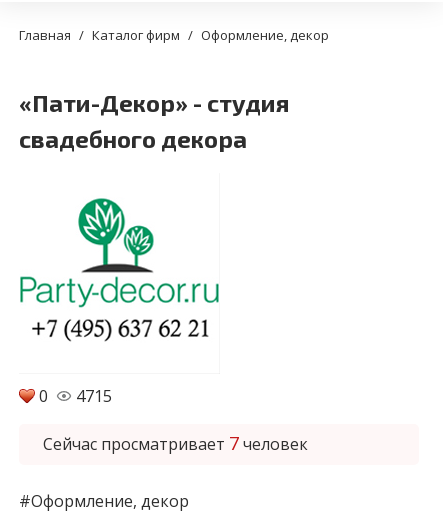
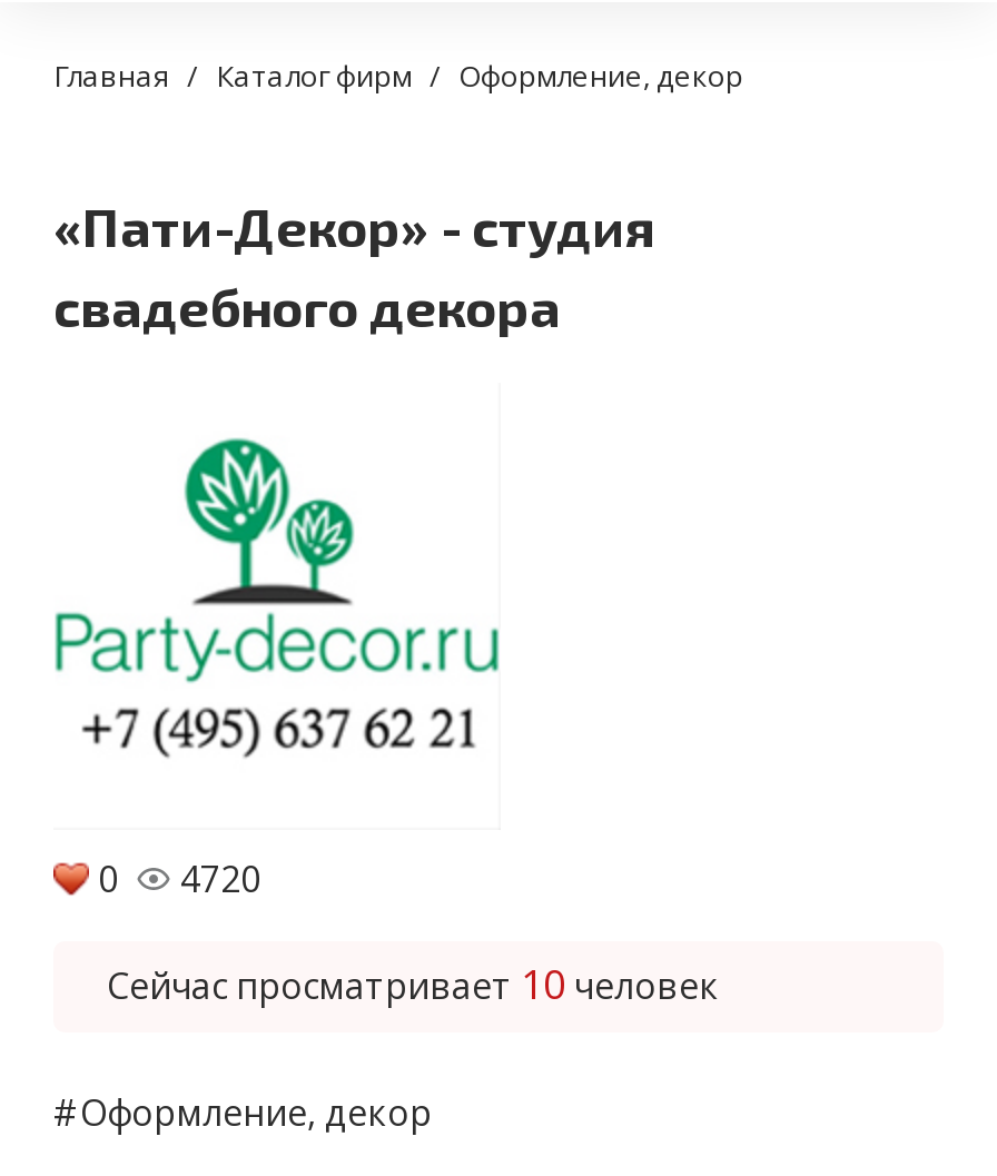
[39,385,112,407] 0 4715 -> [98,855,260,904] 0 4720
[43,431,308,455] Сейчас просматривает 7 человек -> [107,957,719,1011] Сейчас просматривает 10 человек

